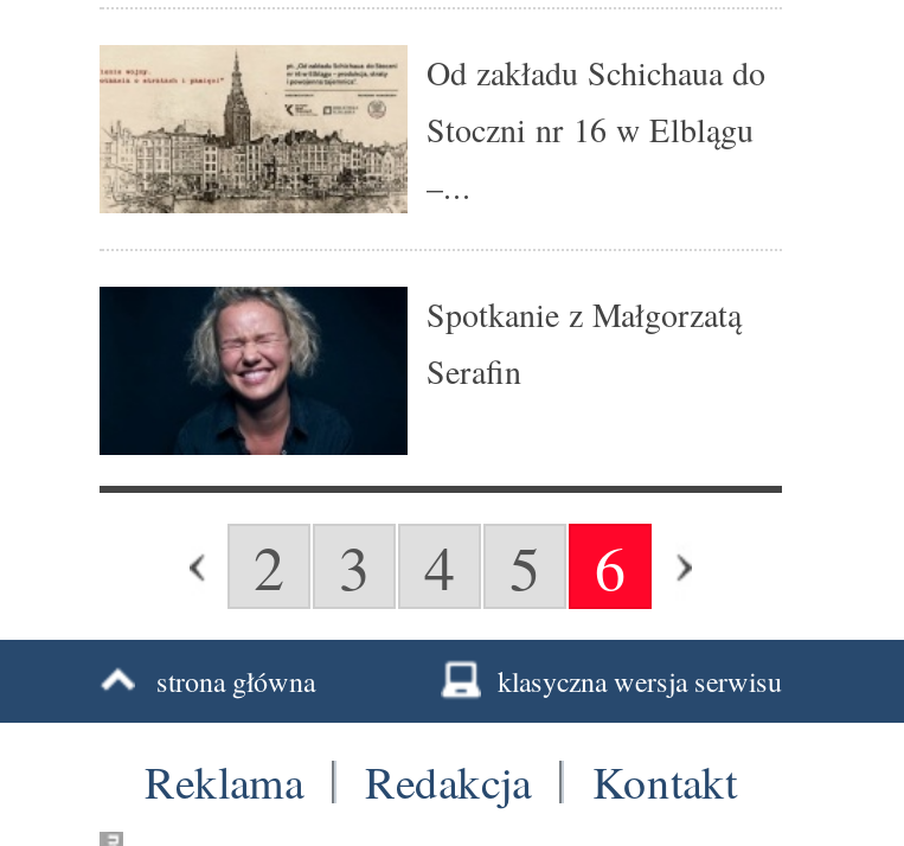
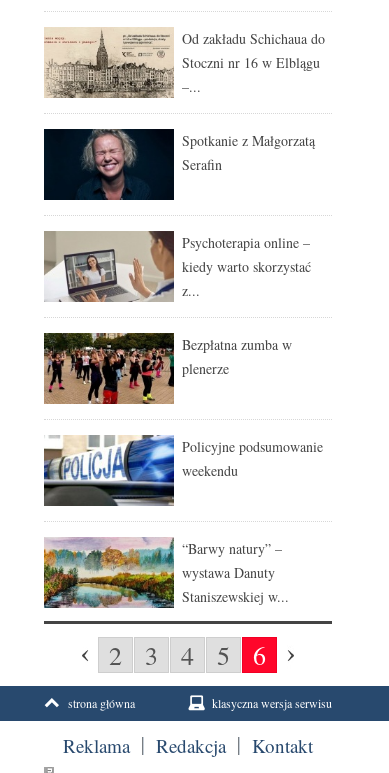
none -> [43,230,311,378] [image] | Psychoterapia online – | kiedy warto skorzystać | z... | Bezpłatna zumba w | plenerze
none -> [43,332,323,480] [image] | Policyjne podsumowanie | weekendu
none -> [43,537,289,609] [image] | “Barwy natury” – | wystawa Danuty | Staniszewskiej w...
none -> [44,434,174,506] [image]

